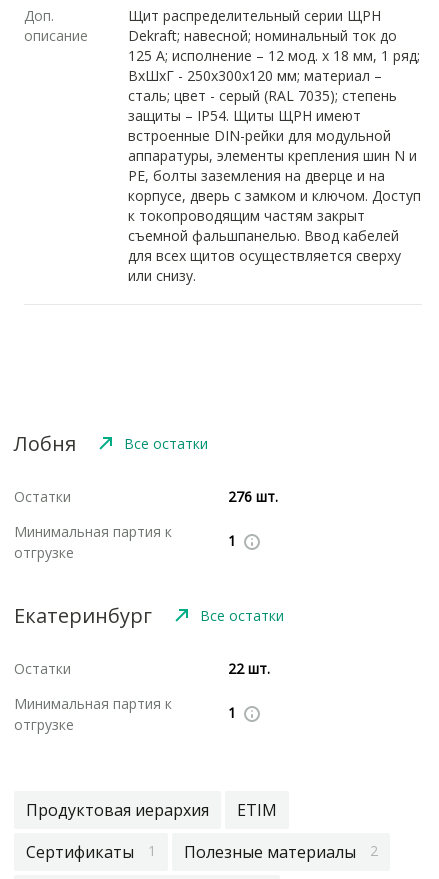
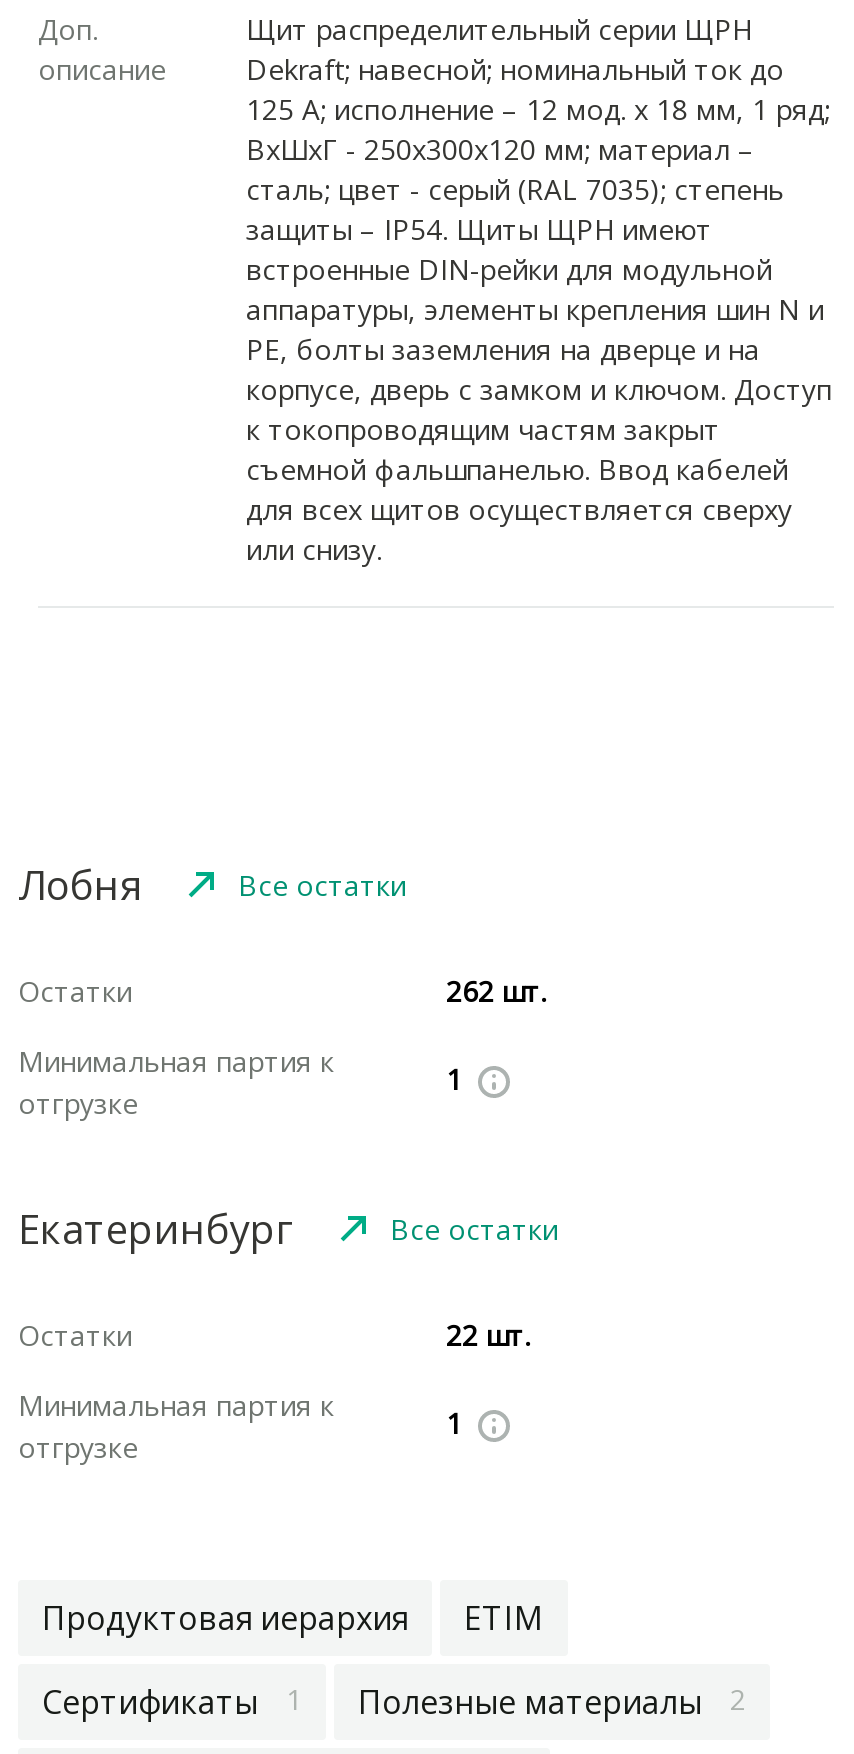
[228,487,278,506] 276 шт. -> [446,972,546,1010] 262 шт.

